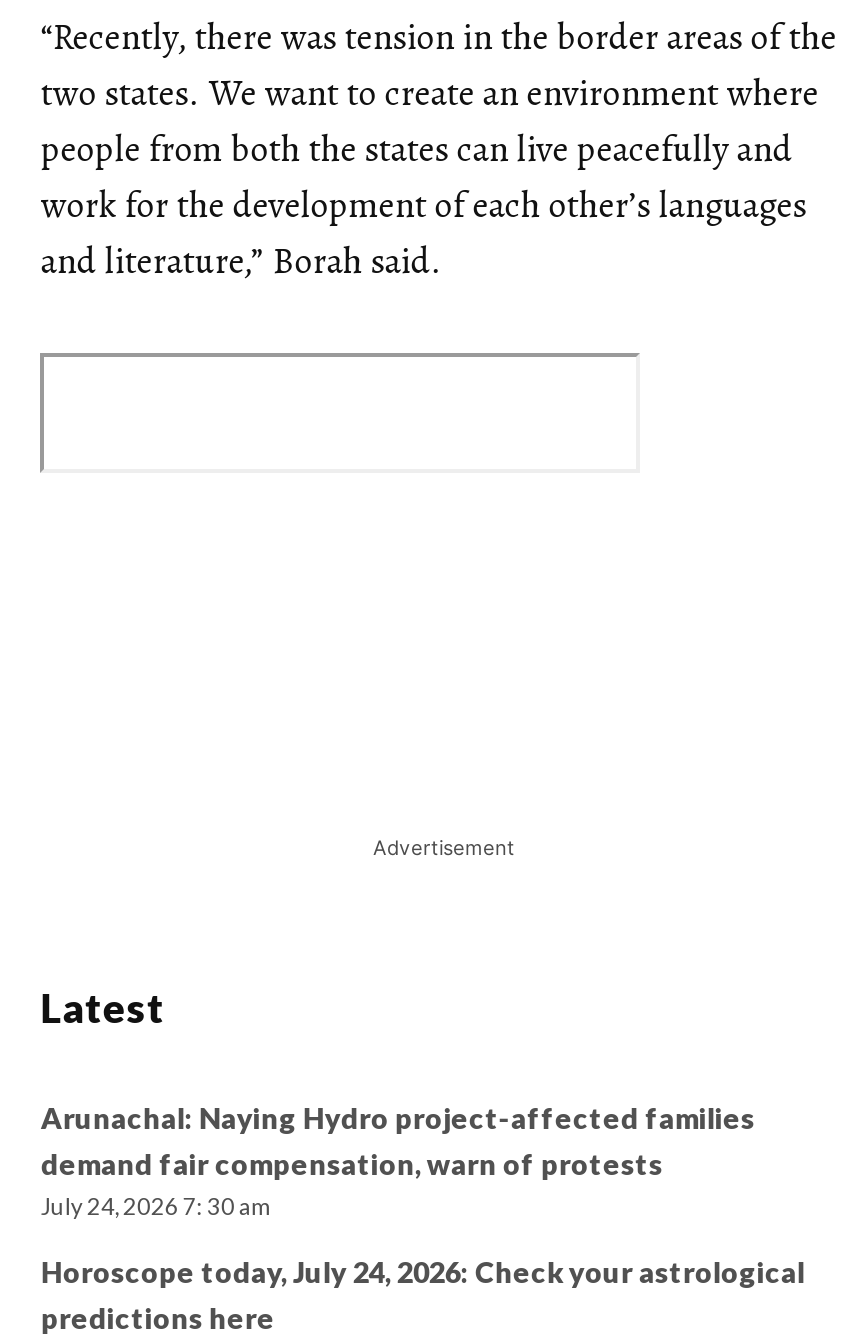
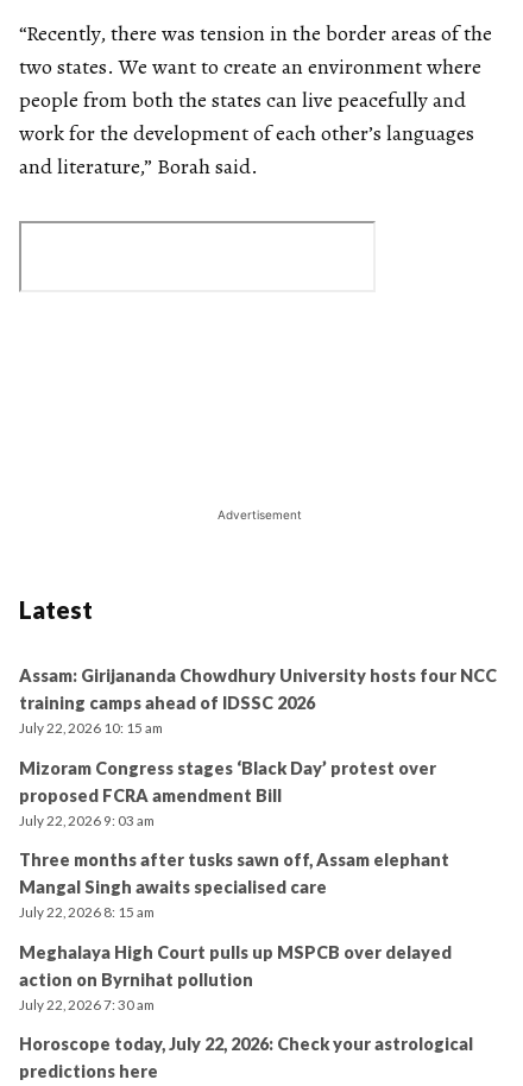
[41,1100,805,1289] Arunachal: Naying Hydro project-affected families | demand fair compensation, warn of protests | July 24, 2026 7: 30 am | Horoscope today, July 24, 2026: Check your astrological -> [19,666,497,1054] Assam: Girijananda Chowdhury University hosts four NCC | training camps ahead of IDSSC 2026 | July 22, 2026 10: 15 am | Mizoram Congress stages ‘Black Day’ protest over | proposed FCRA amendment Bill | July 22, 2026 9: 03 am | Three months after tusks sawn off, Assam elephant | Mangal Singh awaits specialised care | July 22, 2026 8: 15 am | Meghalaya High Court pulls up MSPCB over delayed | action on Byrnihat pollution | July 22, 2026 7: 30 am | Horoscope today, July 22, 2026: Check your astrological

